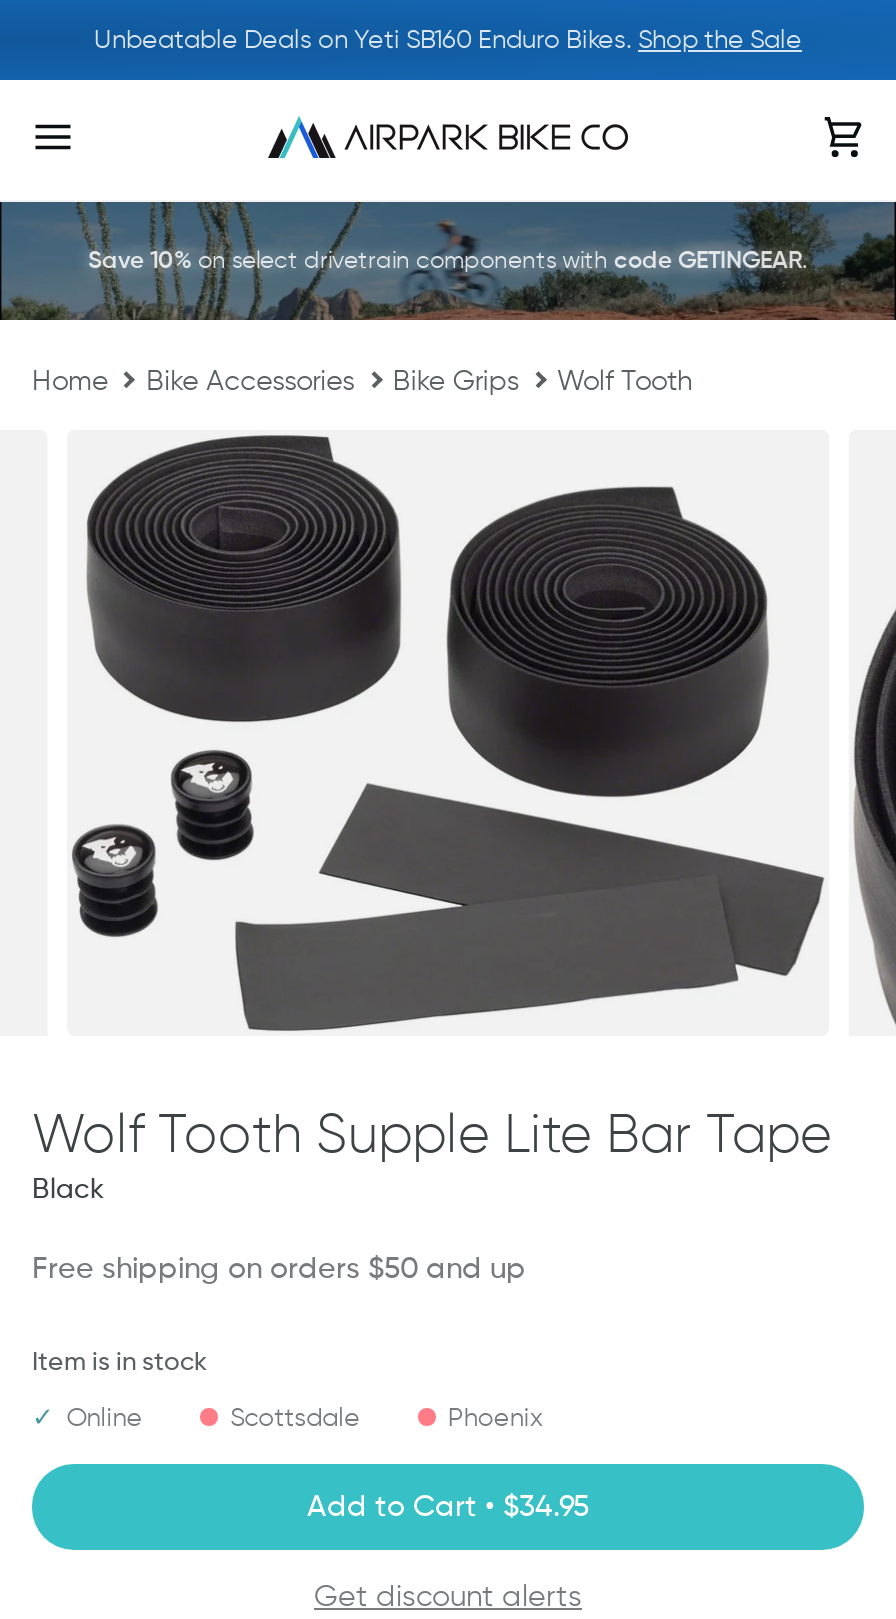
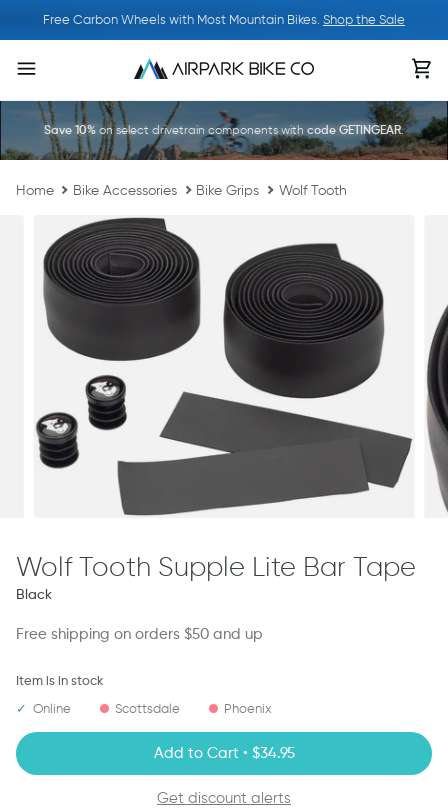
[94,25,802,55] Unbeatable Deals on Yeti SB160 Enduro Bikes. Shop the Sale -> [43,12,405,27] Free Carbon Wheels with Most Mountain Bikes. Shop the Sale

